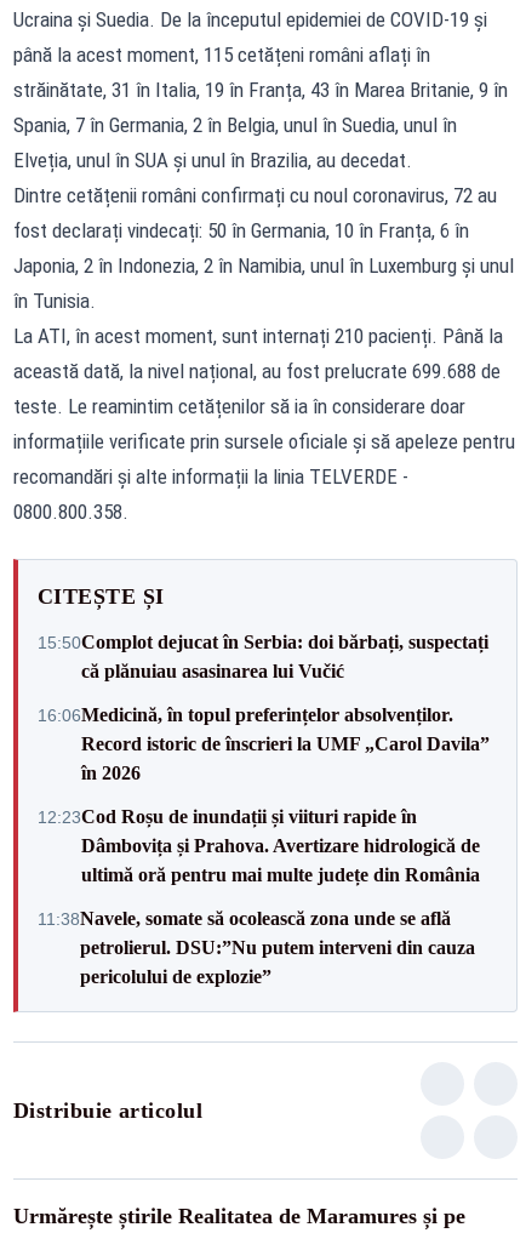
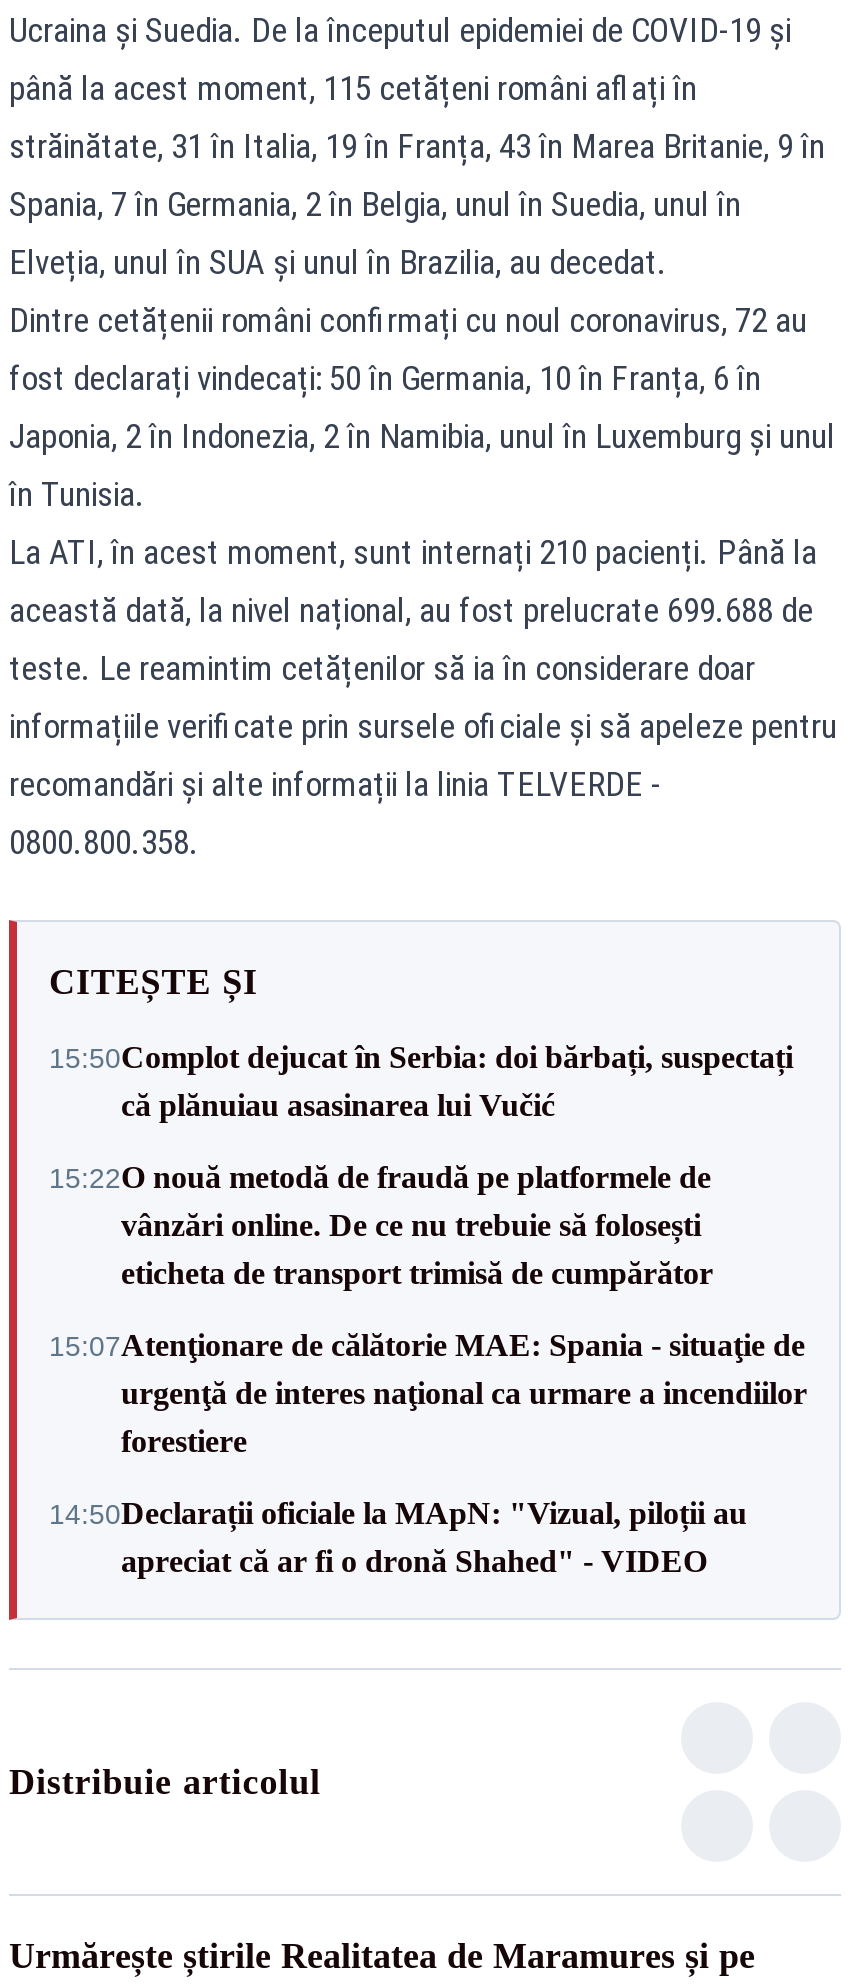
[38,704,490,783] 16:06Medicină, în topul preferințelor absolvenților. | Record istoric de înscrieri la UMF „Carol Davila” | în 2026 -> [49,1160,713,1290] 15:22O nouă metodă de fraudă pe platformele de | vânzări online. De ce nu trebuie să folosești | eticheta de transport trimisă de cumpărător
[38,806,480,884] 12:23Cod Roșu de inundații și viituri rapide în | Dâmbovița și Prahova. Avertizare hidrologică de | ultimă oră pentru mai multe județe din România -> [49,1328,807,1458] 15:07Atenţionare de călătorie MAE: Spania - situaţie de | urgenţă de interes naţional ca urmare a incendiilor | forestiere
[38,907,475,986] 11:38Navele, somate să ocolească zona unde se află | petrolierul. DSU:”Nu putem interveni din cauza | pericolului de explozie” -> [49,1496,747,1578] 14:50Declarații oficiale la MApN: "Vizual, piloții au | apreciat că ar fi o dronă Shahed" - VIDEO

